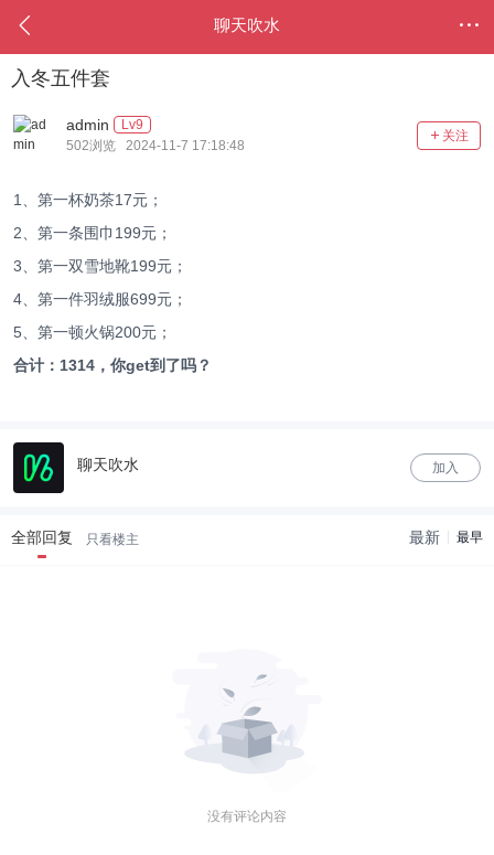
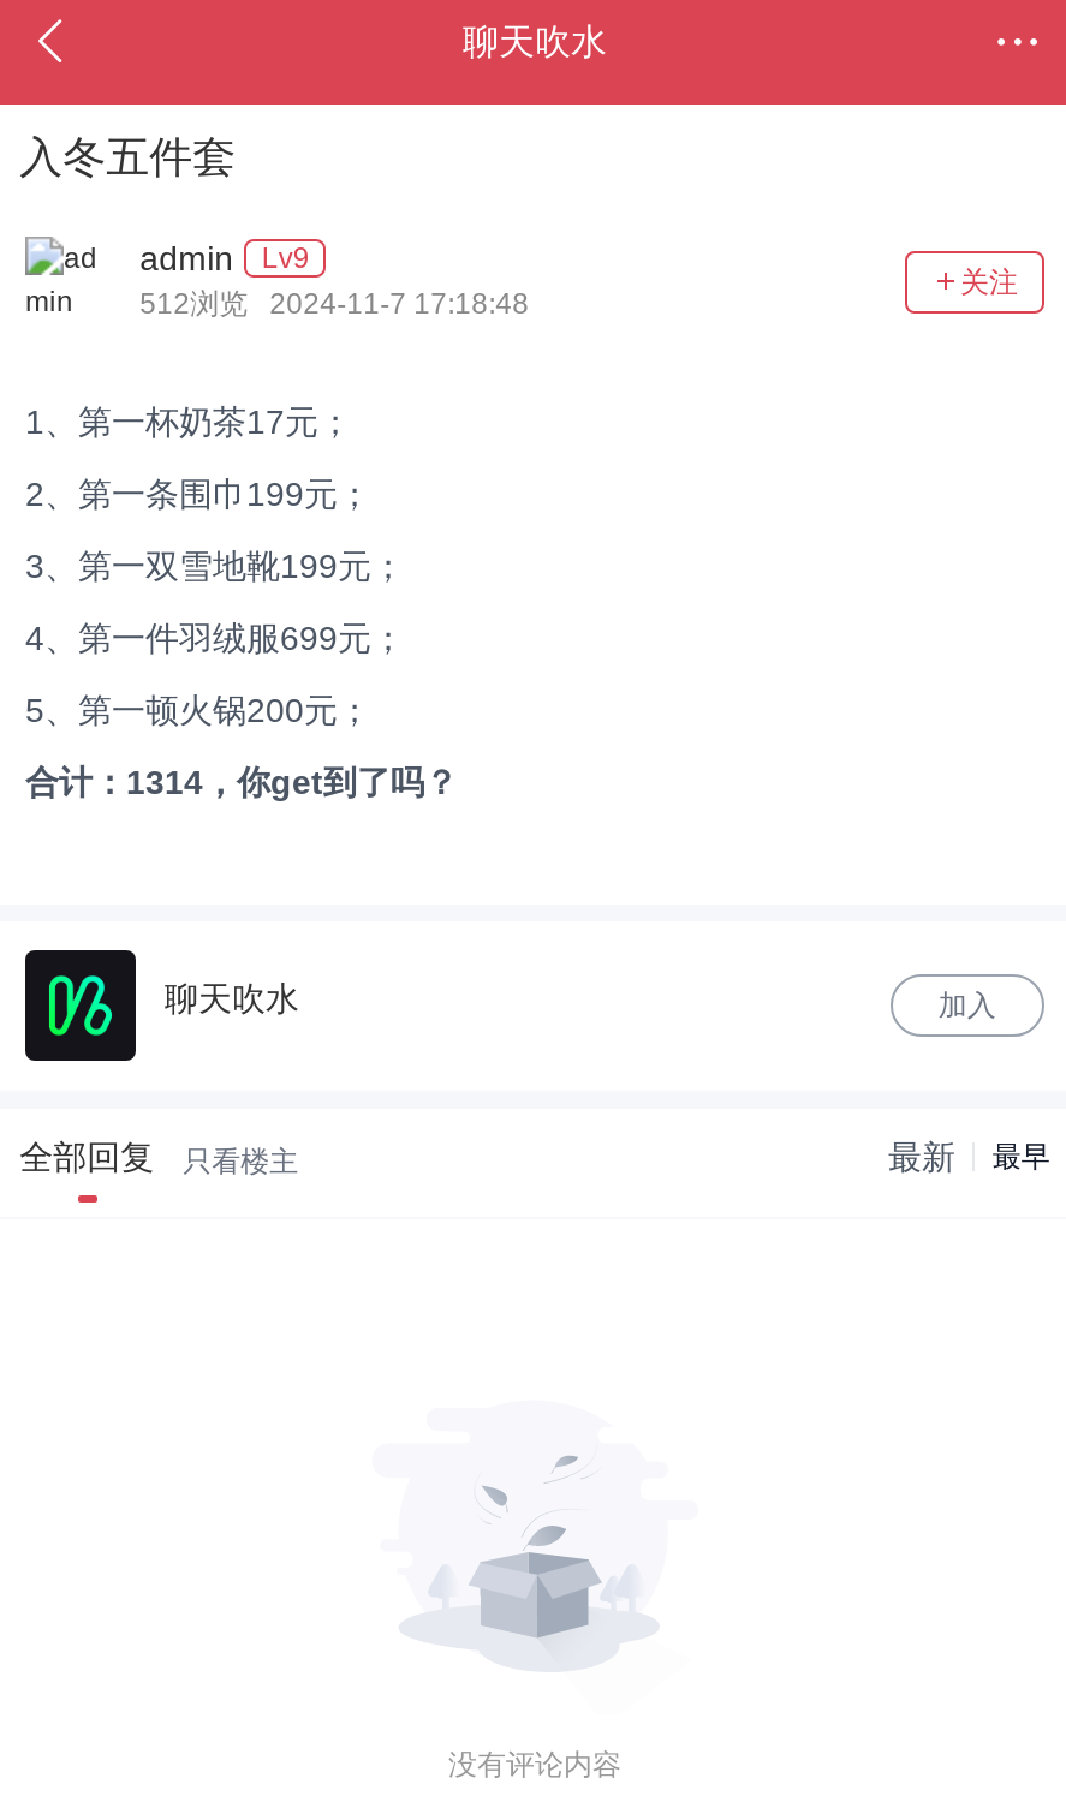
[66,138,244,153] 502浏览 2024-11-7 17:18:48 -> [140,287,529,321] 512浏览 2024-11-7 17:18:48

